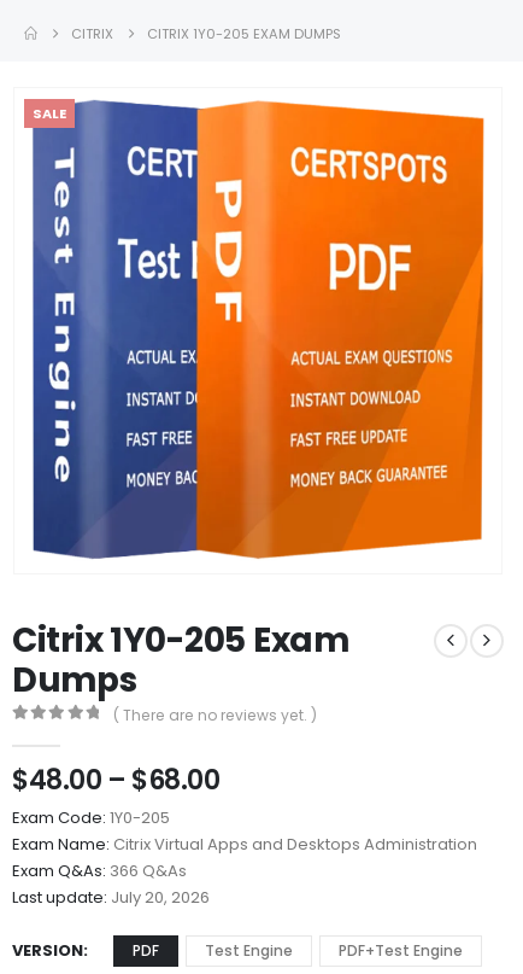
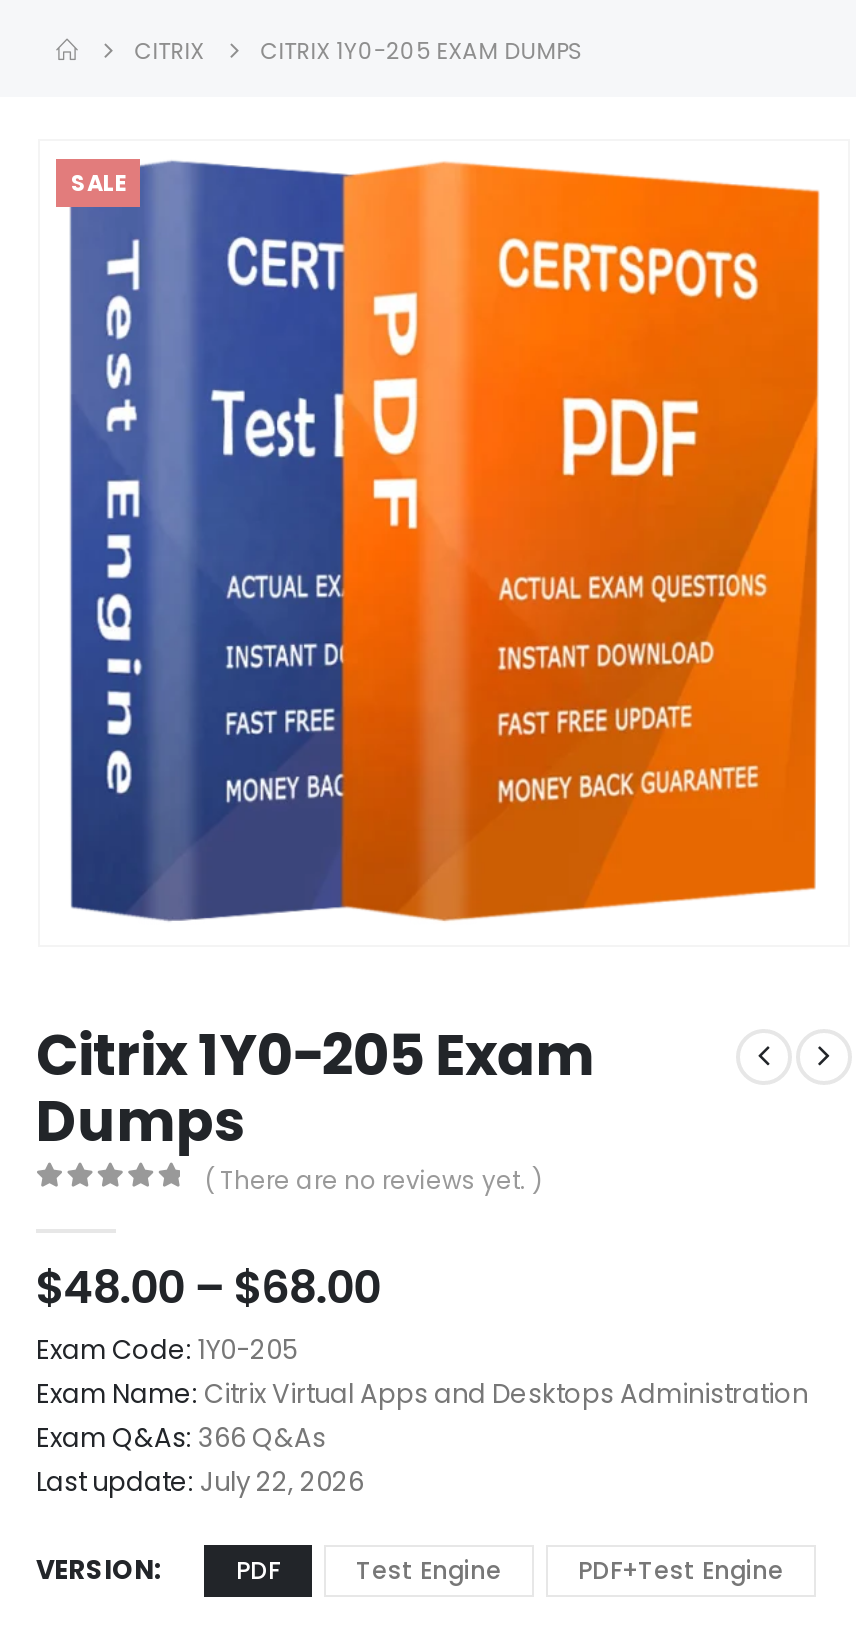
[12,886,210,909] Last update: July 20, 2026 -> [36,1463,364,1501] Last update: July 22, 2026

